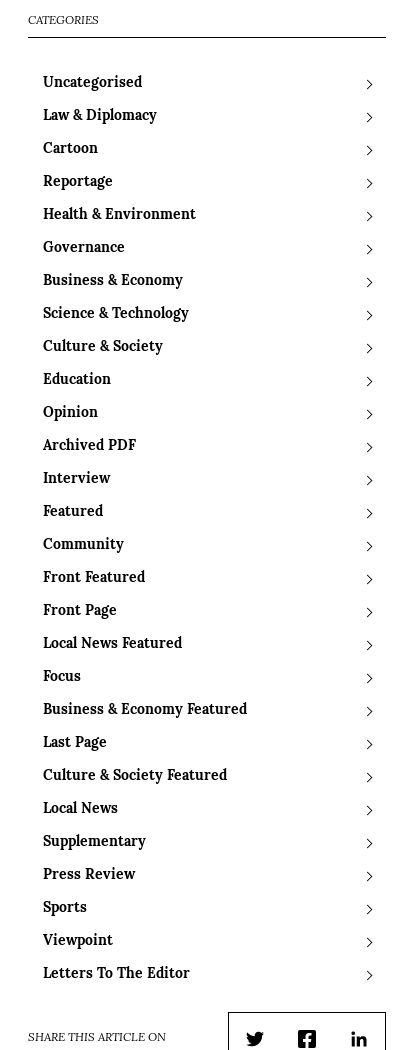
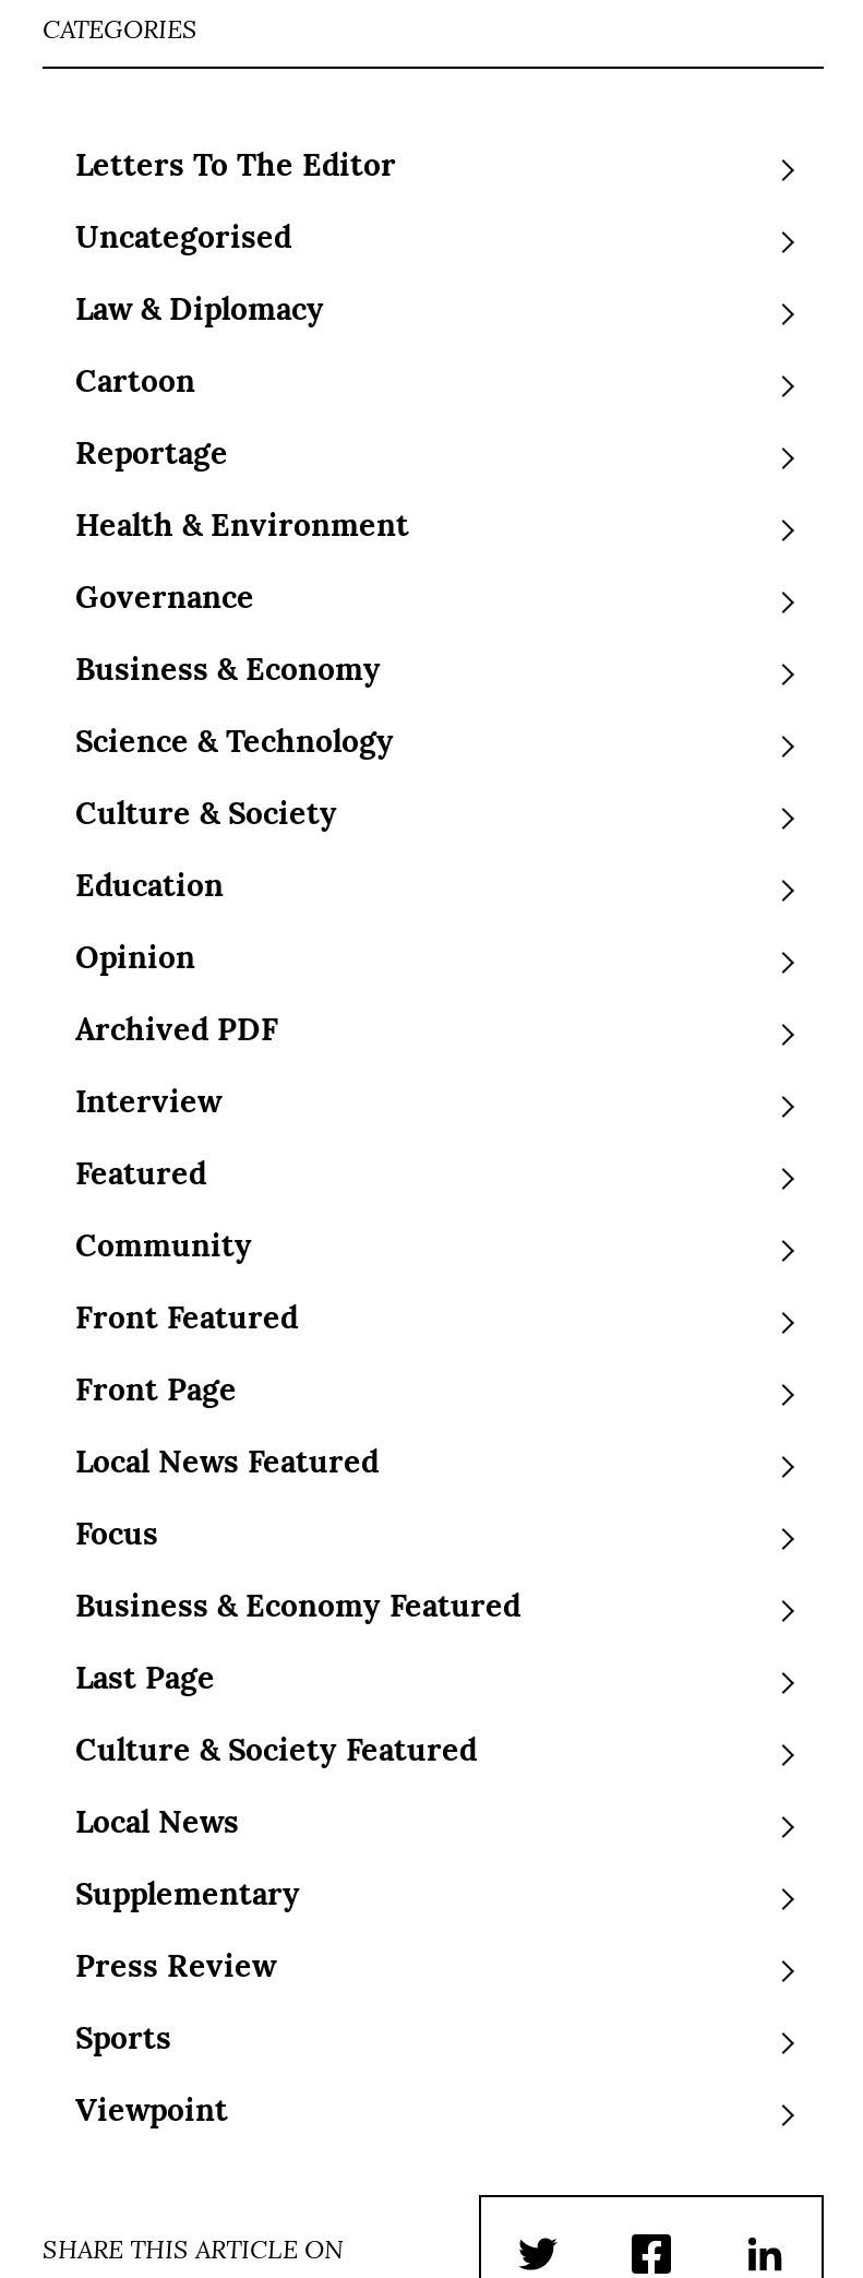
moved [43,76,247,949] -> [75,225,520,2130]: Uncategorised | Law & Diplomacy | Cartoon | ... | Sports | Viewpoint
moved [43,967,190,982] -> [75,153,396,185]: Letters To The Editor

